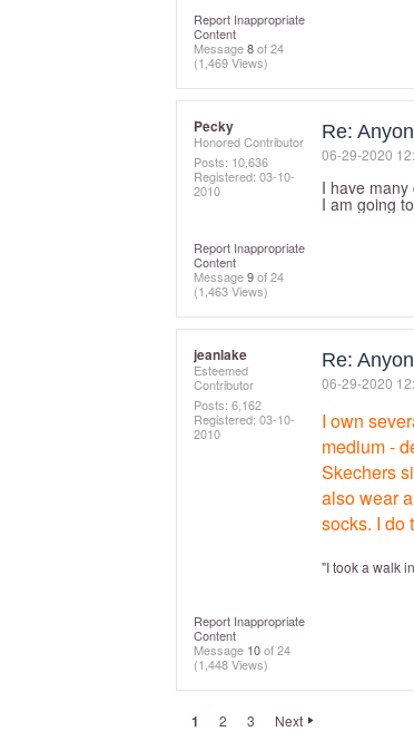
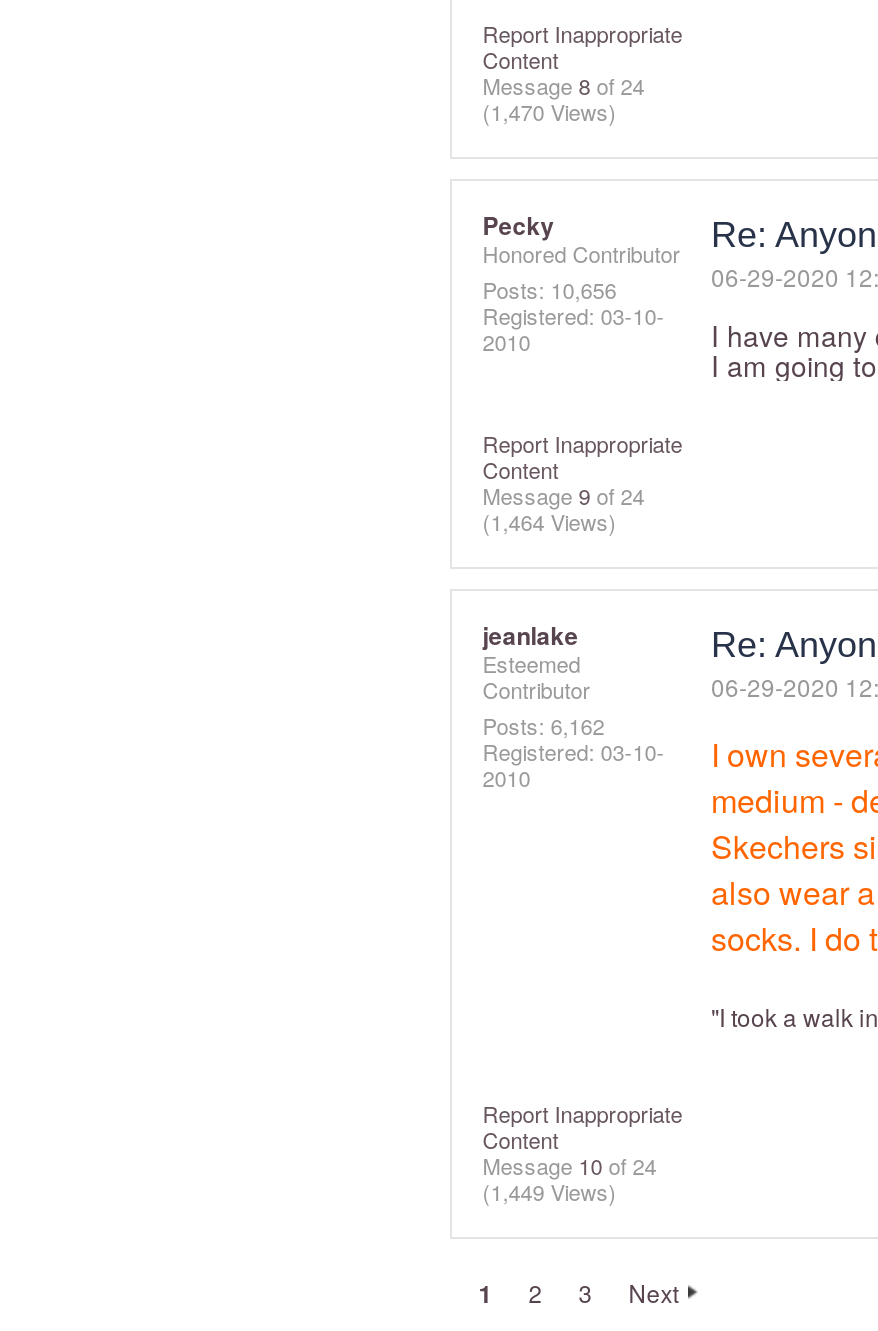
[194,53,268,71] (1,469 Views) -> [482,95,616,127] (1,470 Views)
[194,153,268,170] Posts: 10,636 -> [482,273,616,305] Posts: 10,656
[194,282,268,300] (1,463 Views) -> [482,505,616,537] (1,464 Views)
[194,655,268,673] (1,448 Views) -> [482,1175,616,1207] (1,449 Views)

